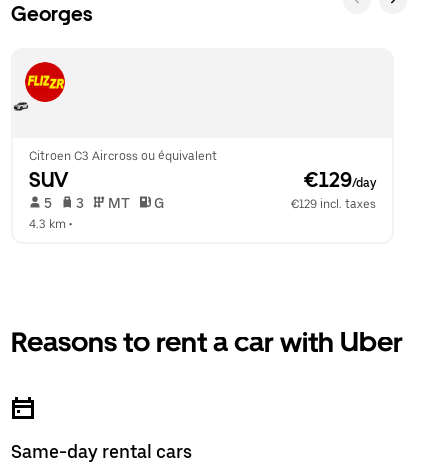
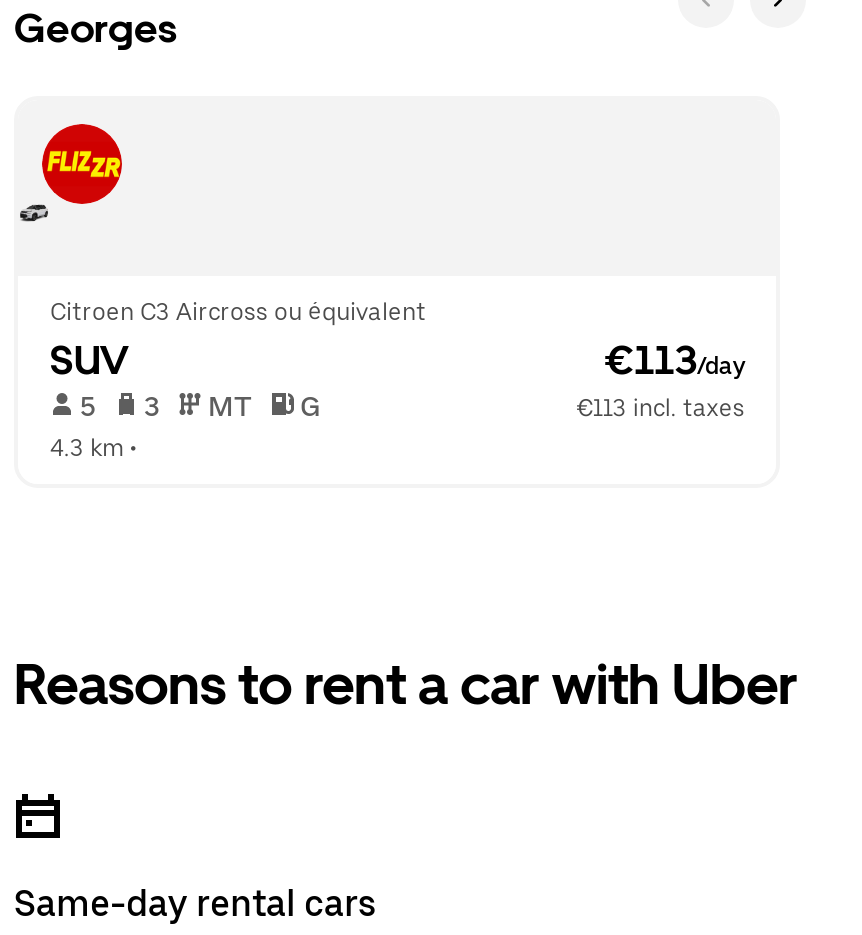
[304,168,376,192] €129/day -> [605,336,745,384] €113/day
[291,197,376,211] €129 incl. taxes -> [577,394,745,422] €113 incl. taxes

